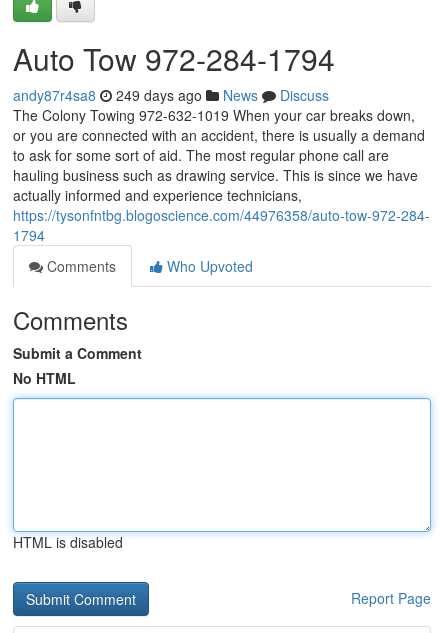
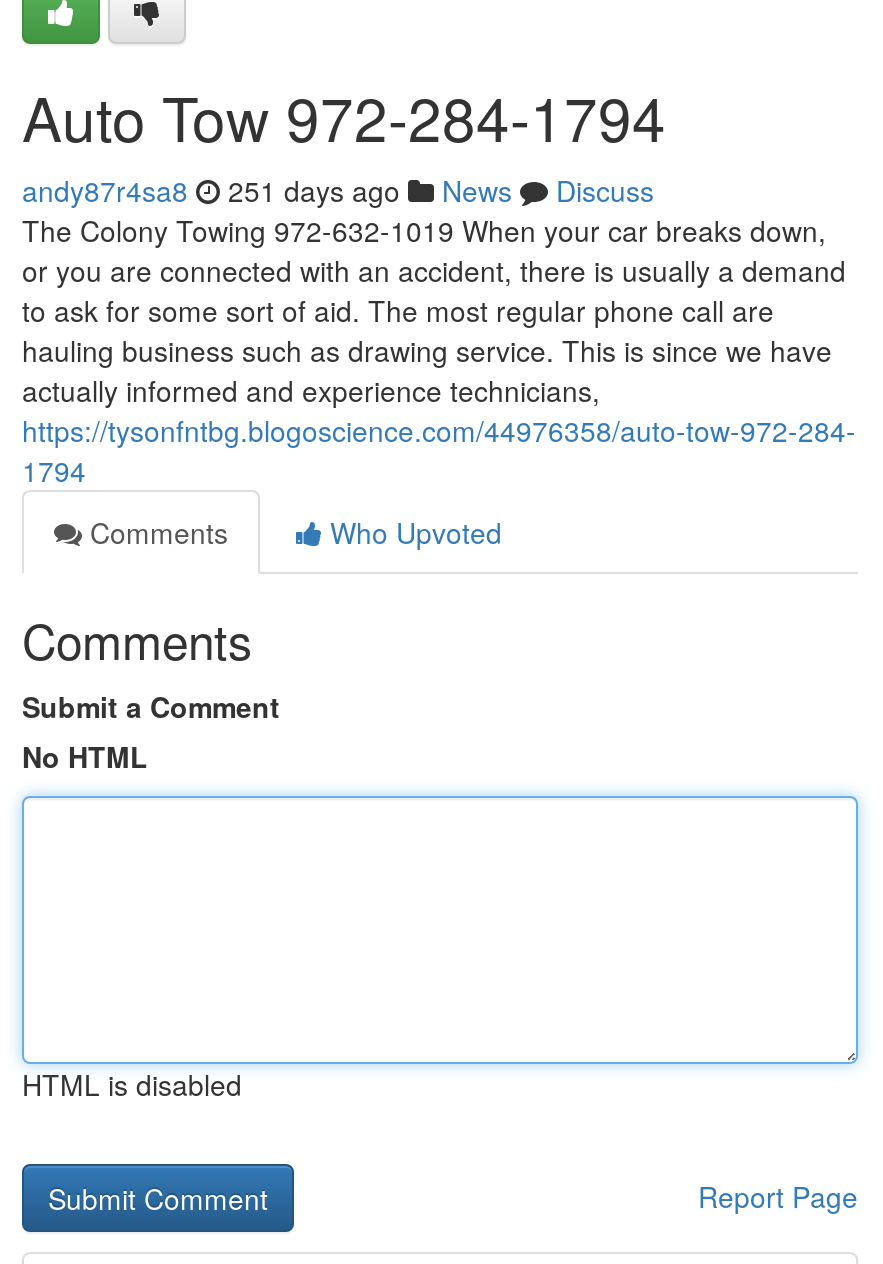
[13,85,329,105] andy87r4sa8 249 days ago News Discuss -> [22,170,654,210] andy87r4sa8 251 days ago News Discuss

